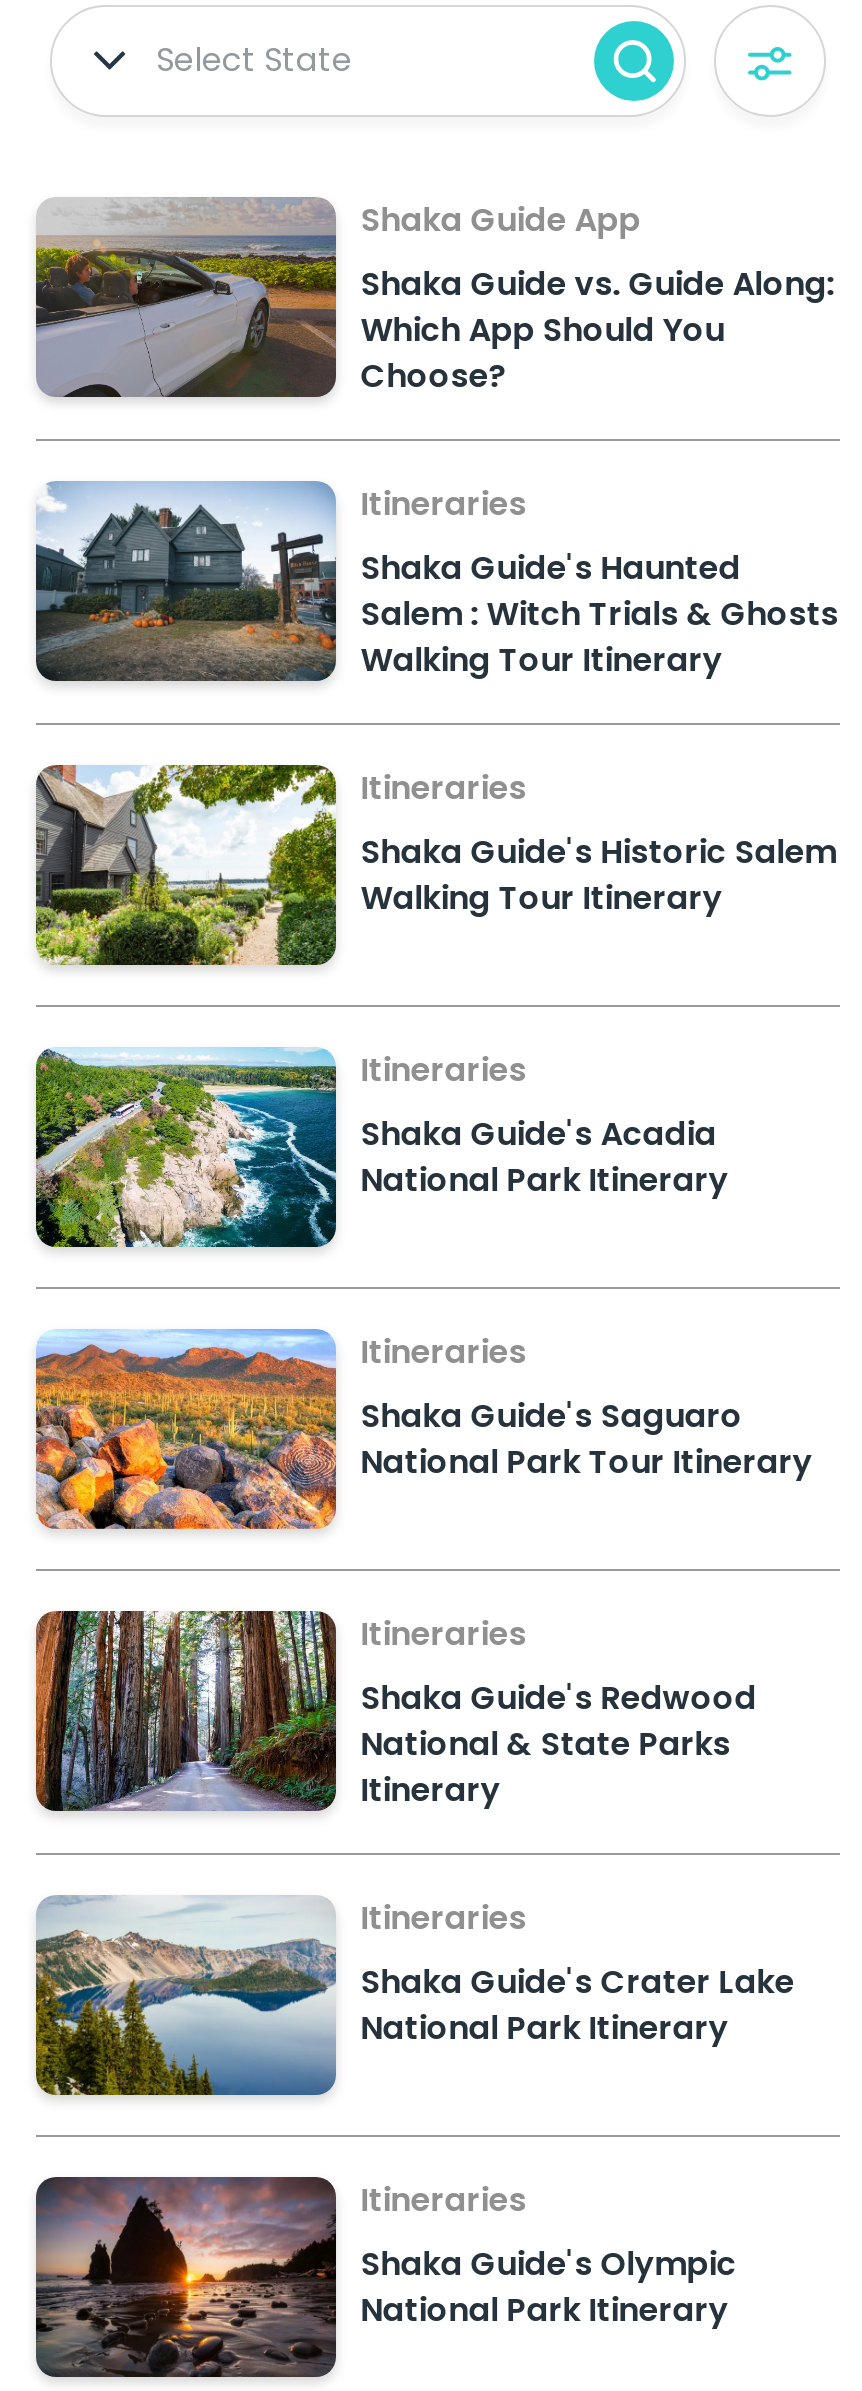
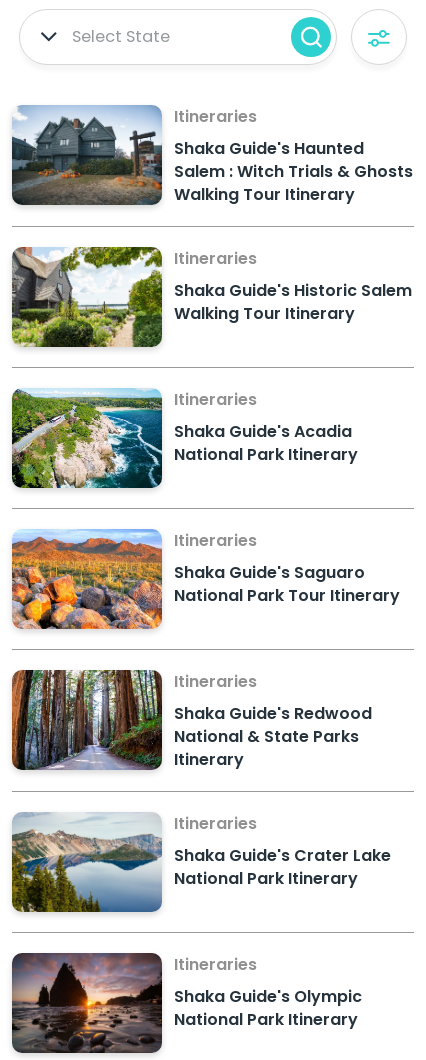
[34,197,835,399] [image] | Shaka Guide App | Shaka Guide vs. Guide Along: | Which App Should You | Choose? -> none

